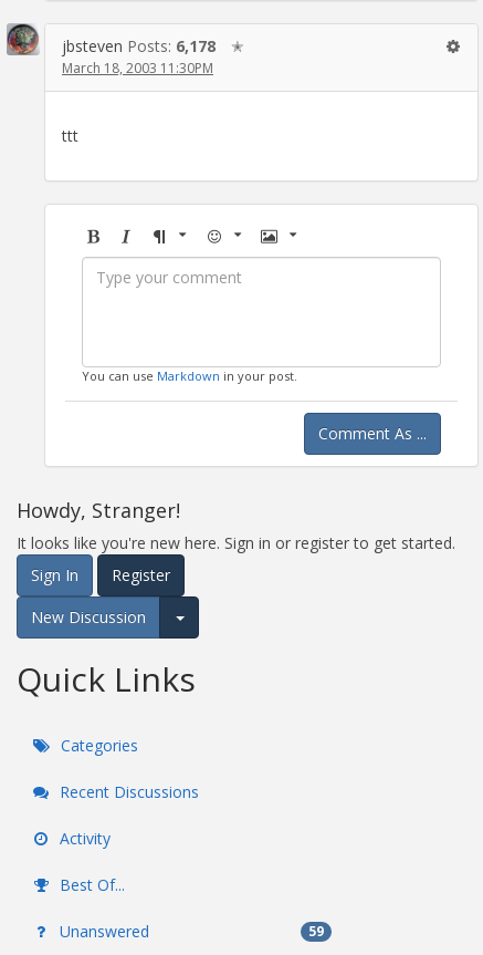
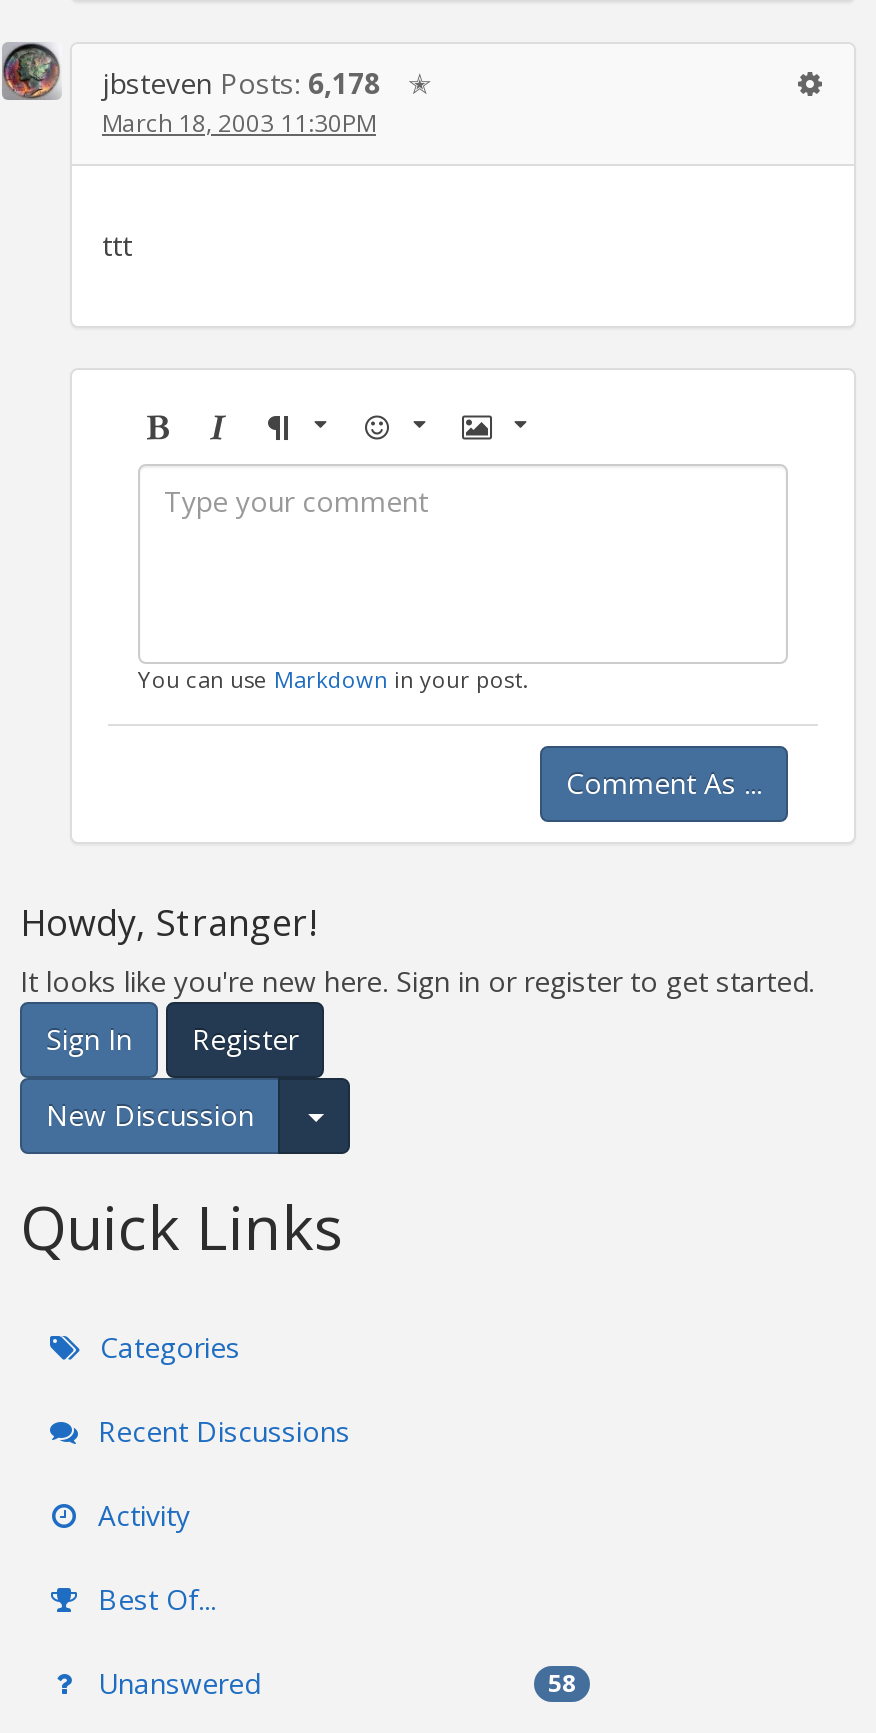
[308,922,324,940] 59 -> [548,1666,576,1700] 58

